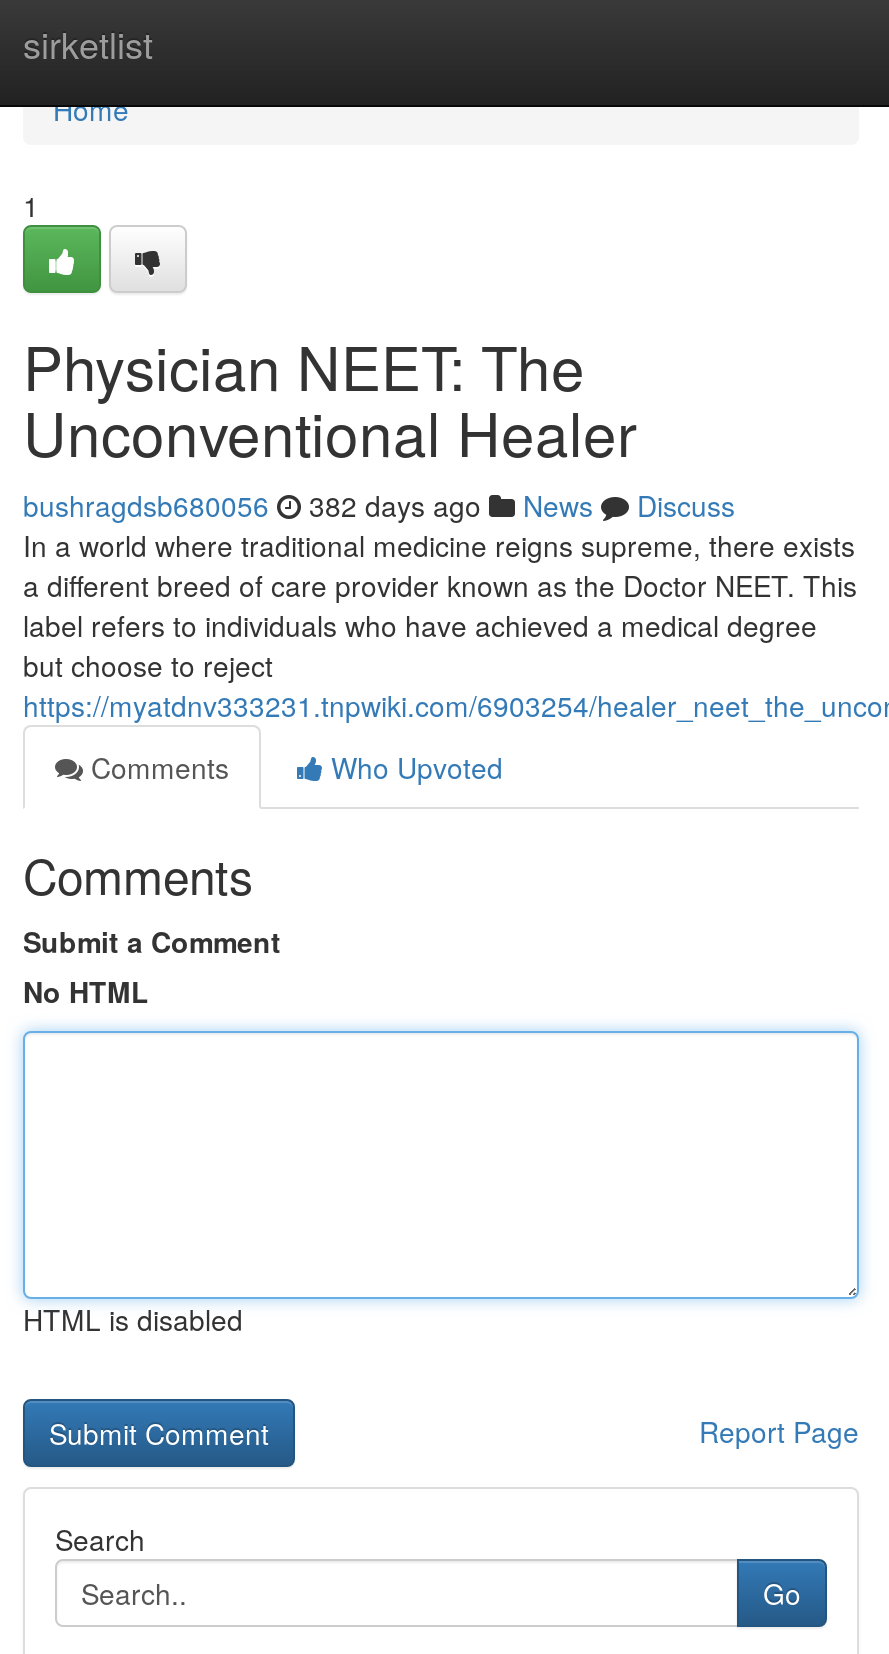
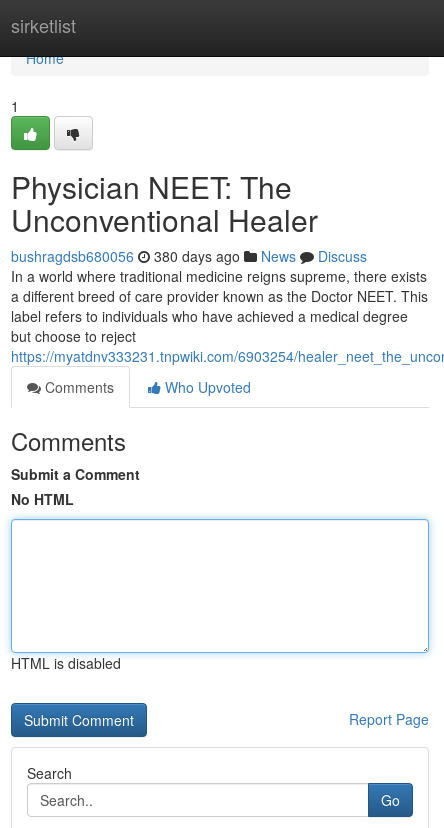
[23,485,735,525] bushragdsb680056 382 days ago News Discuss -> [11,246,367,266] bushragdsb680056 380 days ago News Discuss

